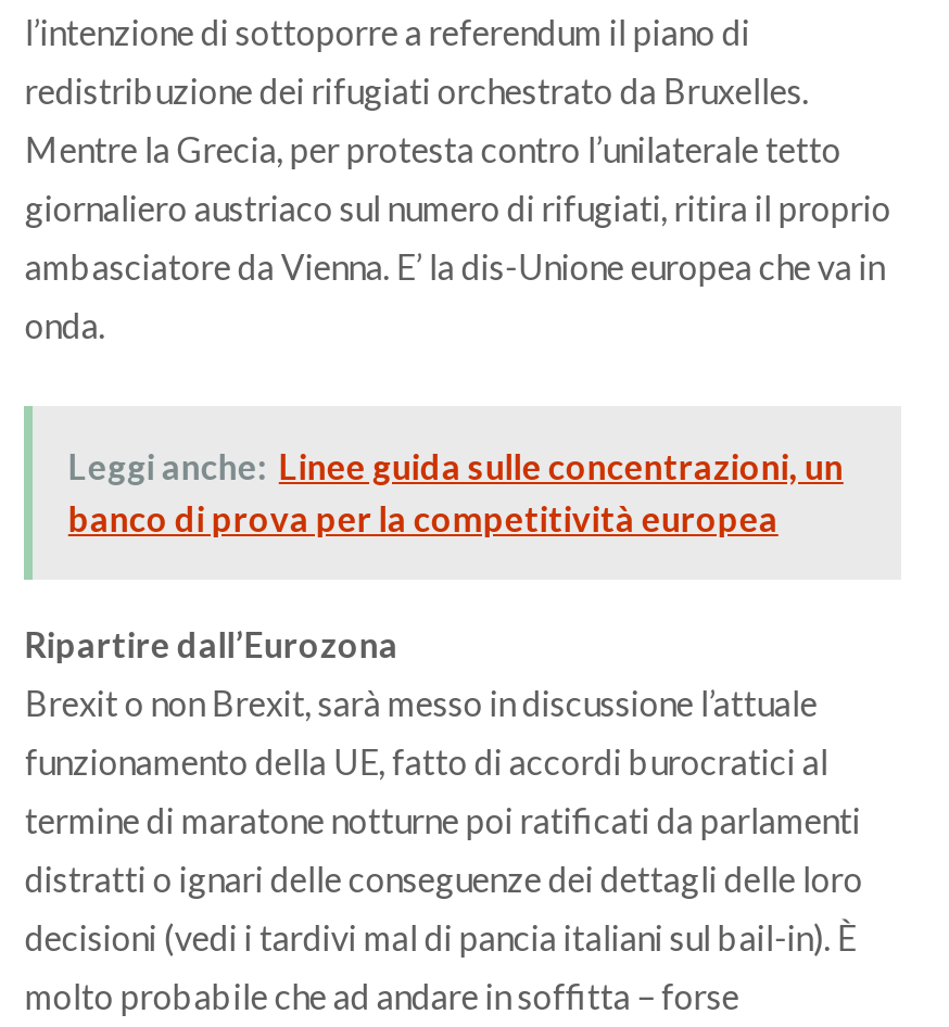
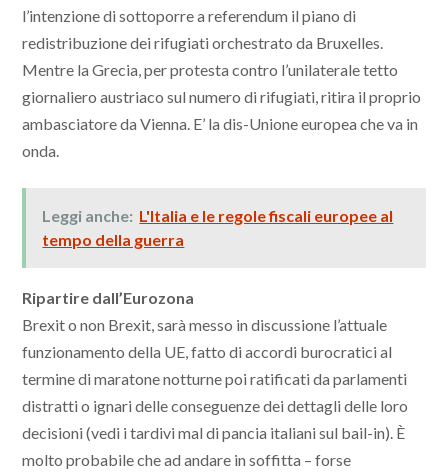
[68,444,843,538] Leggi anche: Linee guida sulle concentrazioni, un | banco di prova per la competitività europea -> [42,206,393,249] Leggi anche: L'Italia e le regole fiscali europee al | tempo della guerra

